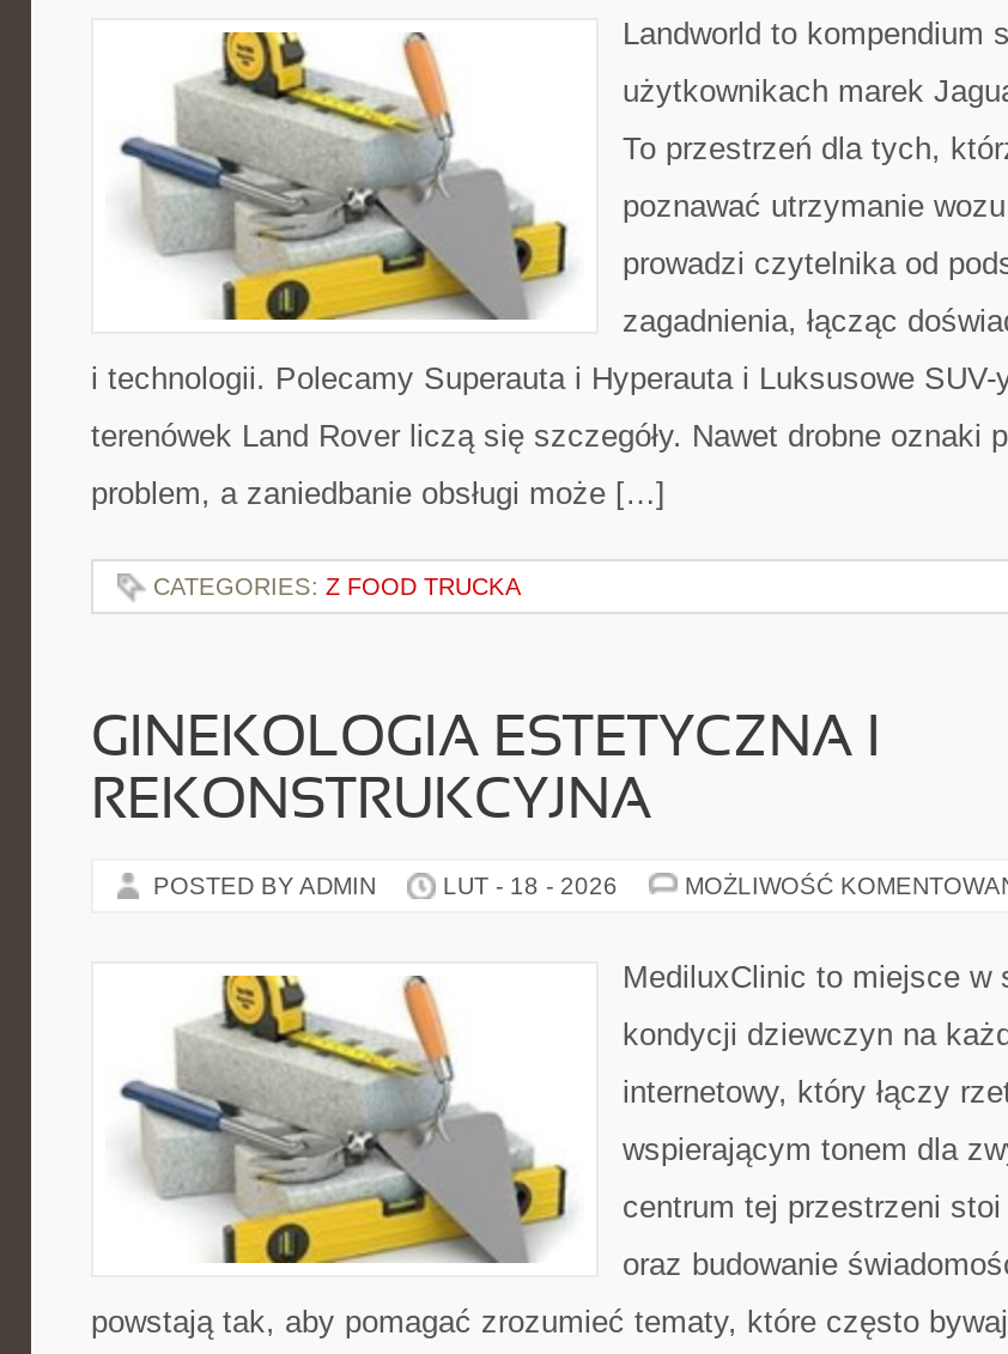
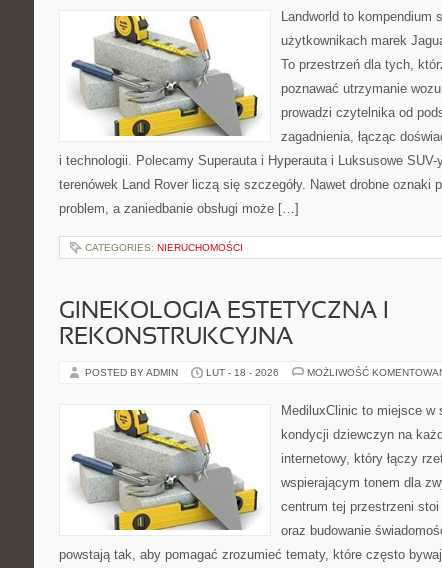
[153,573,522,600] CATEGORIES: Z FOOD TRUCKA -> [85,242,243,253] CATEGORIES: NIERUCHOMOŚCI

